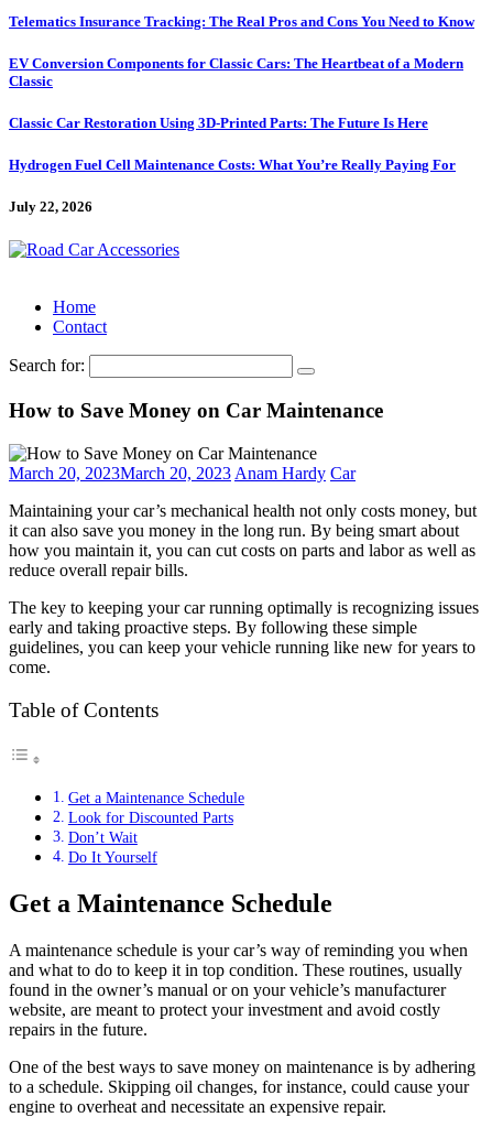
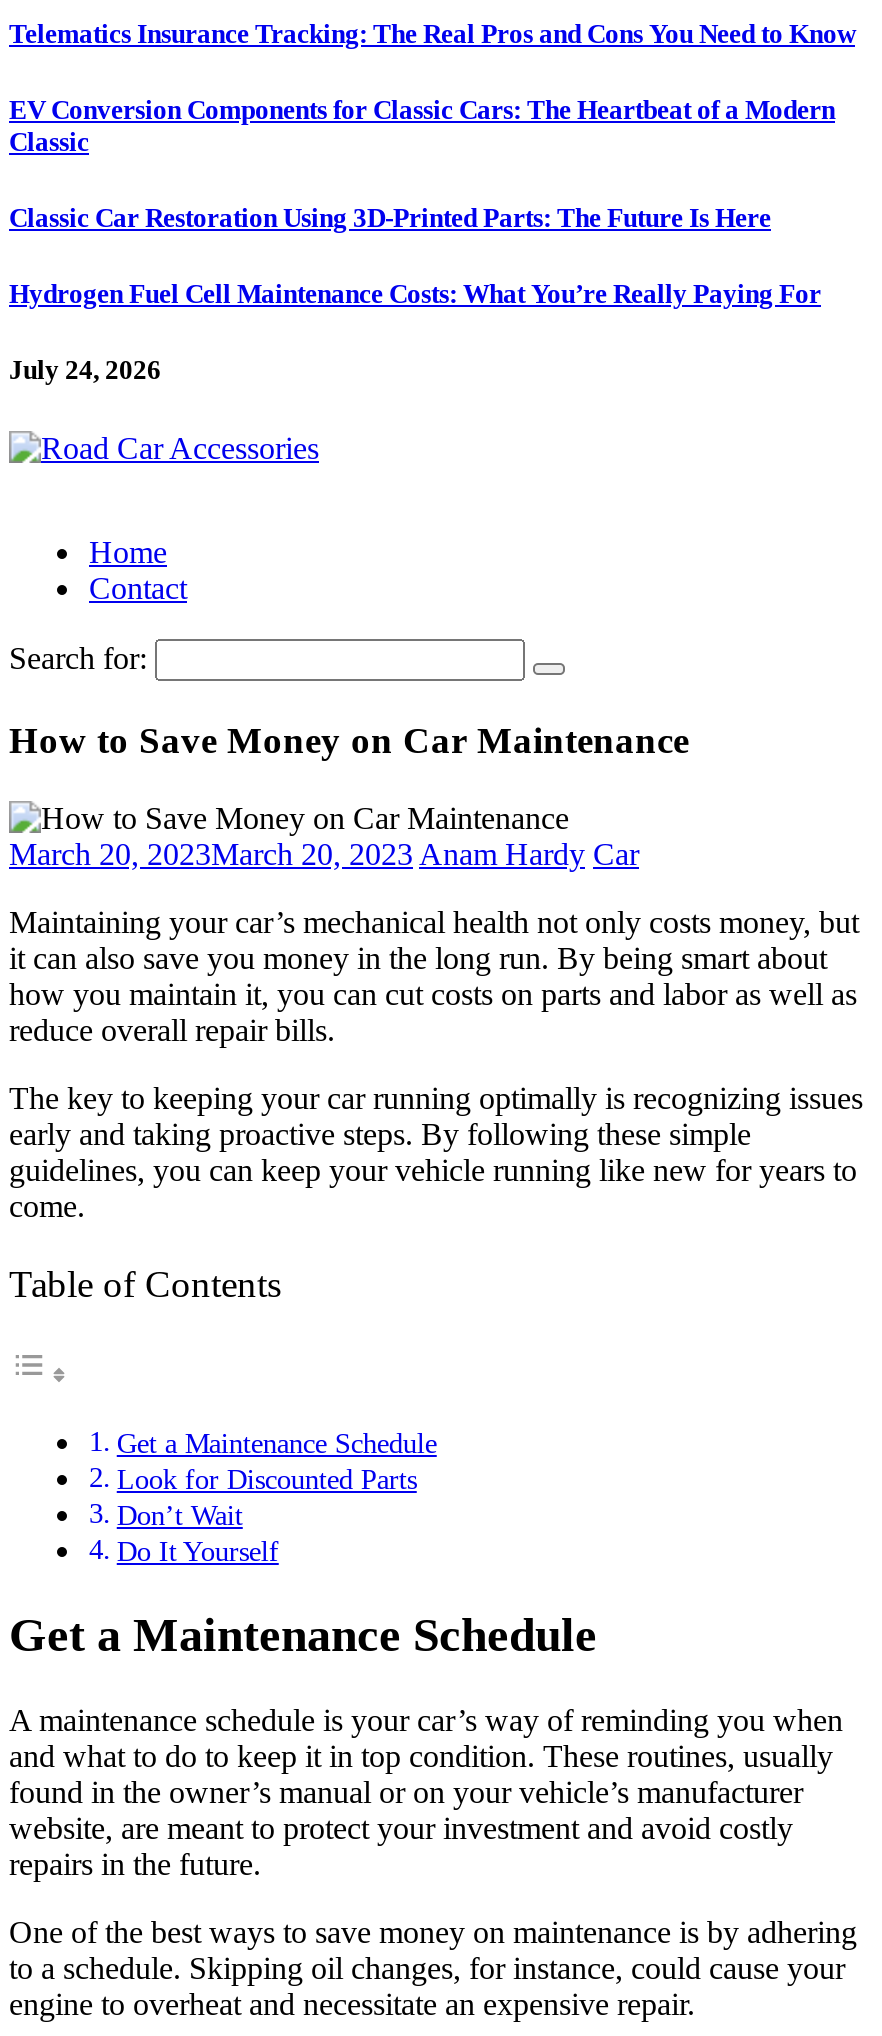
[9,199,92,215] July 22, 2026 -> [9,355,161,385] July 24, 2026

